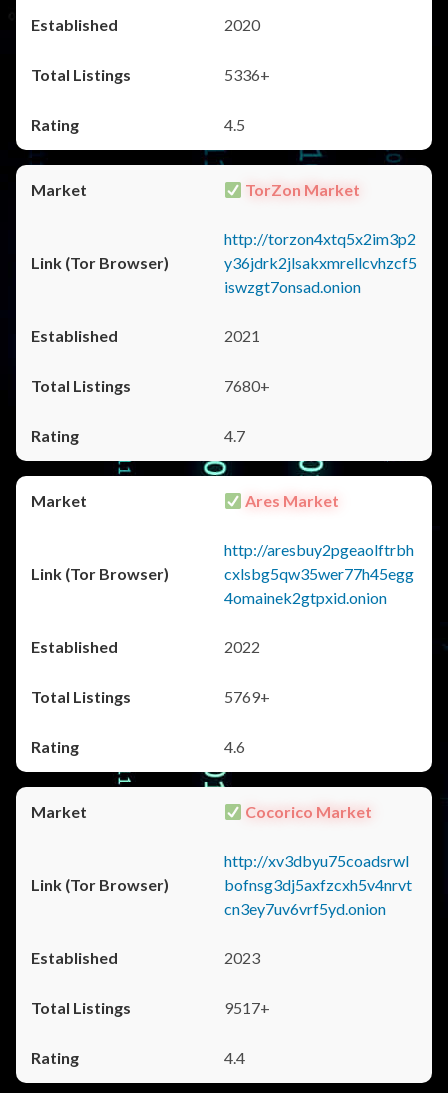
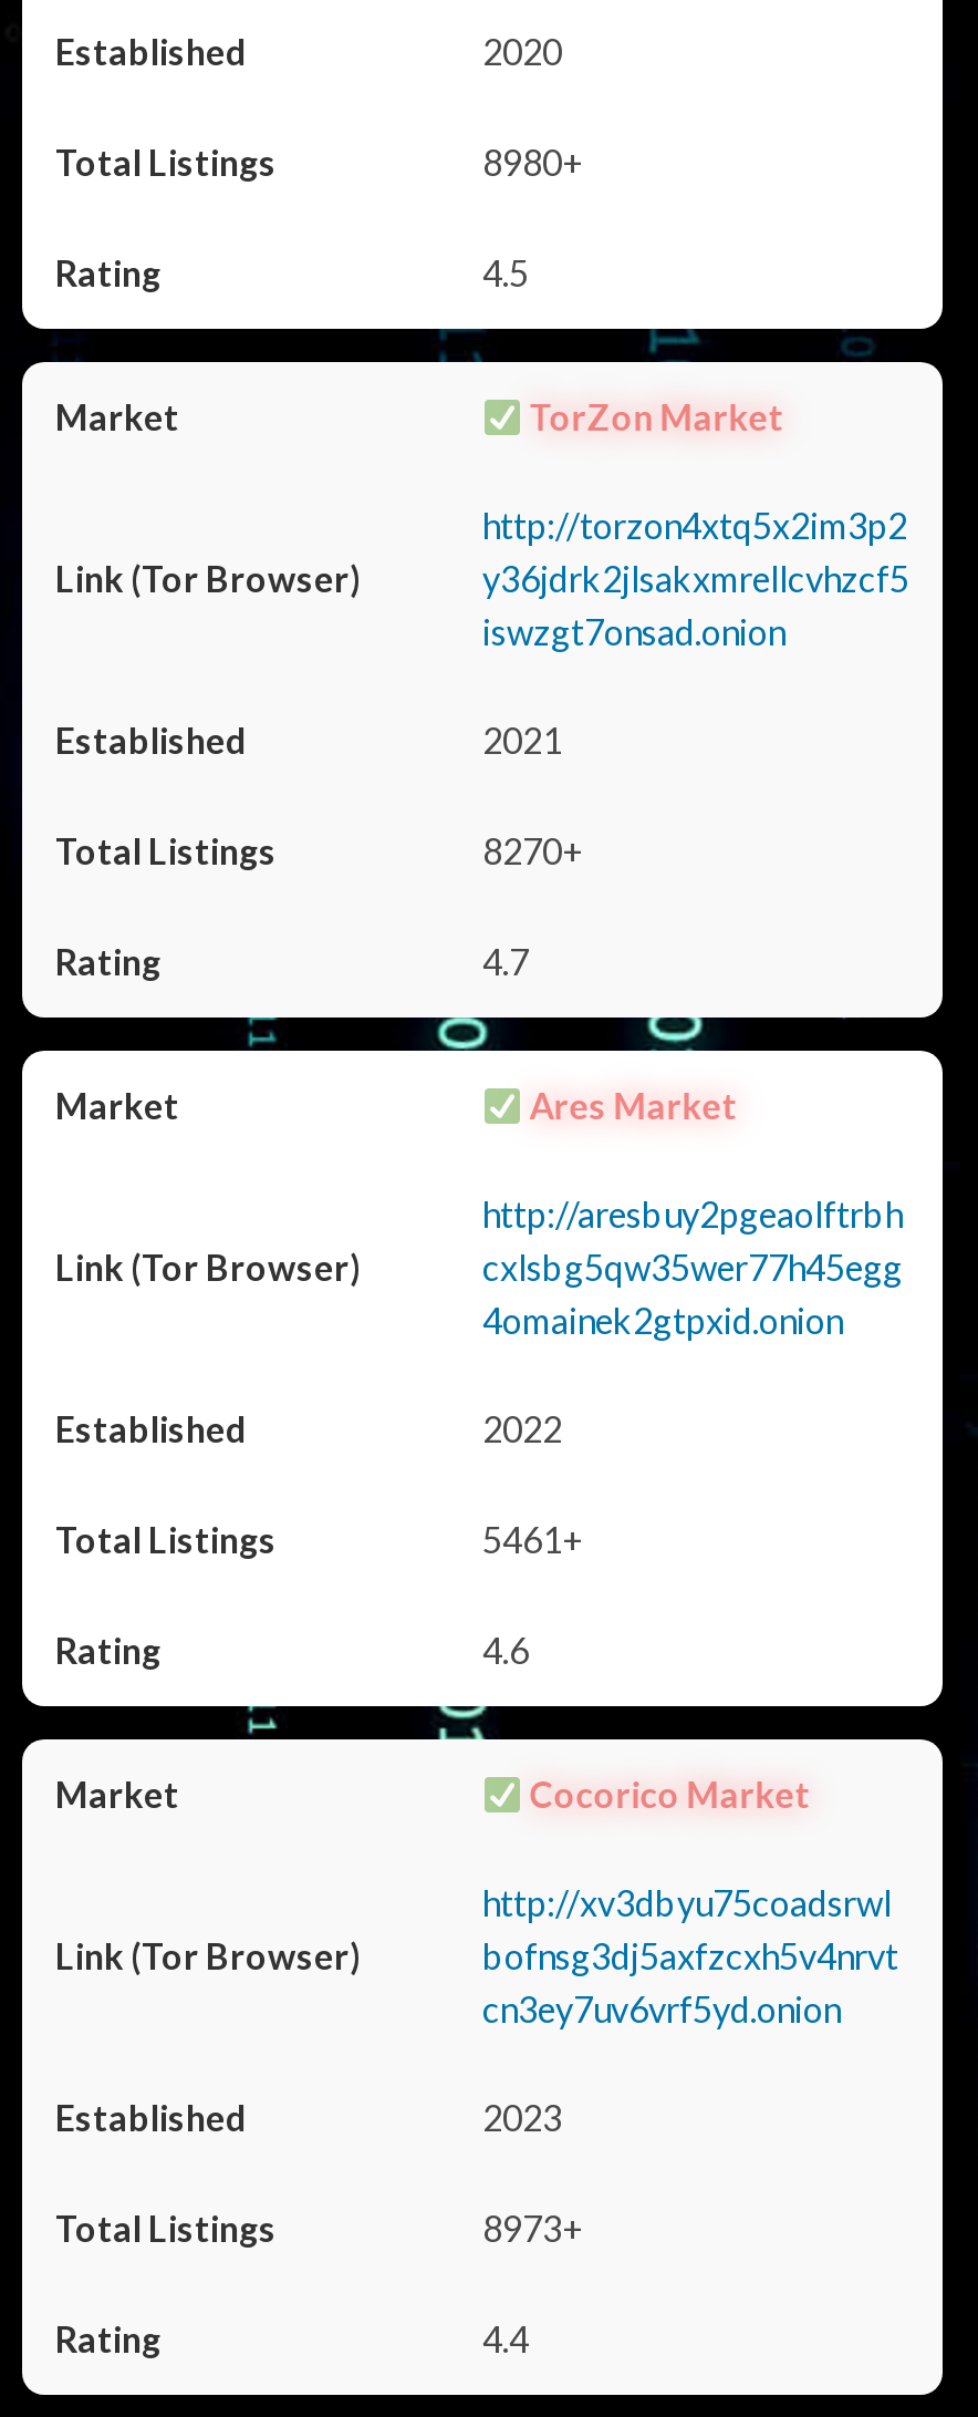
[224,65,270,84] 5336+ -> [482,141,584,183] 8980+
[224,376,270,395] 7680+ -> [482,829,584,871] 8270+
[224,687,270,706] 5769+ -> [482,1518,584,1560] 5461+
[224,998,270,1017] 9517+ -> [482,2207,584,2249] 8973+

